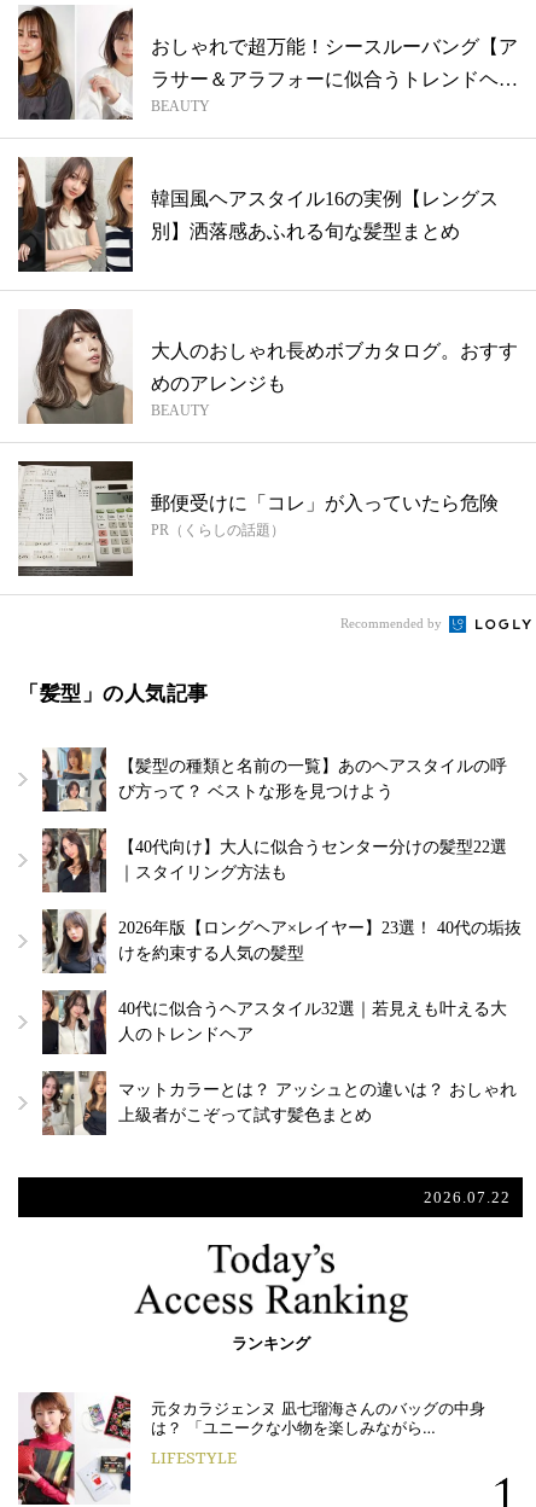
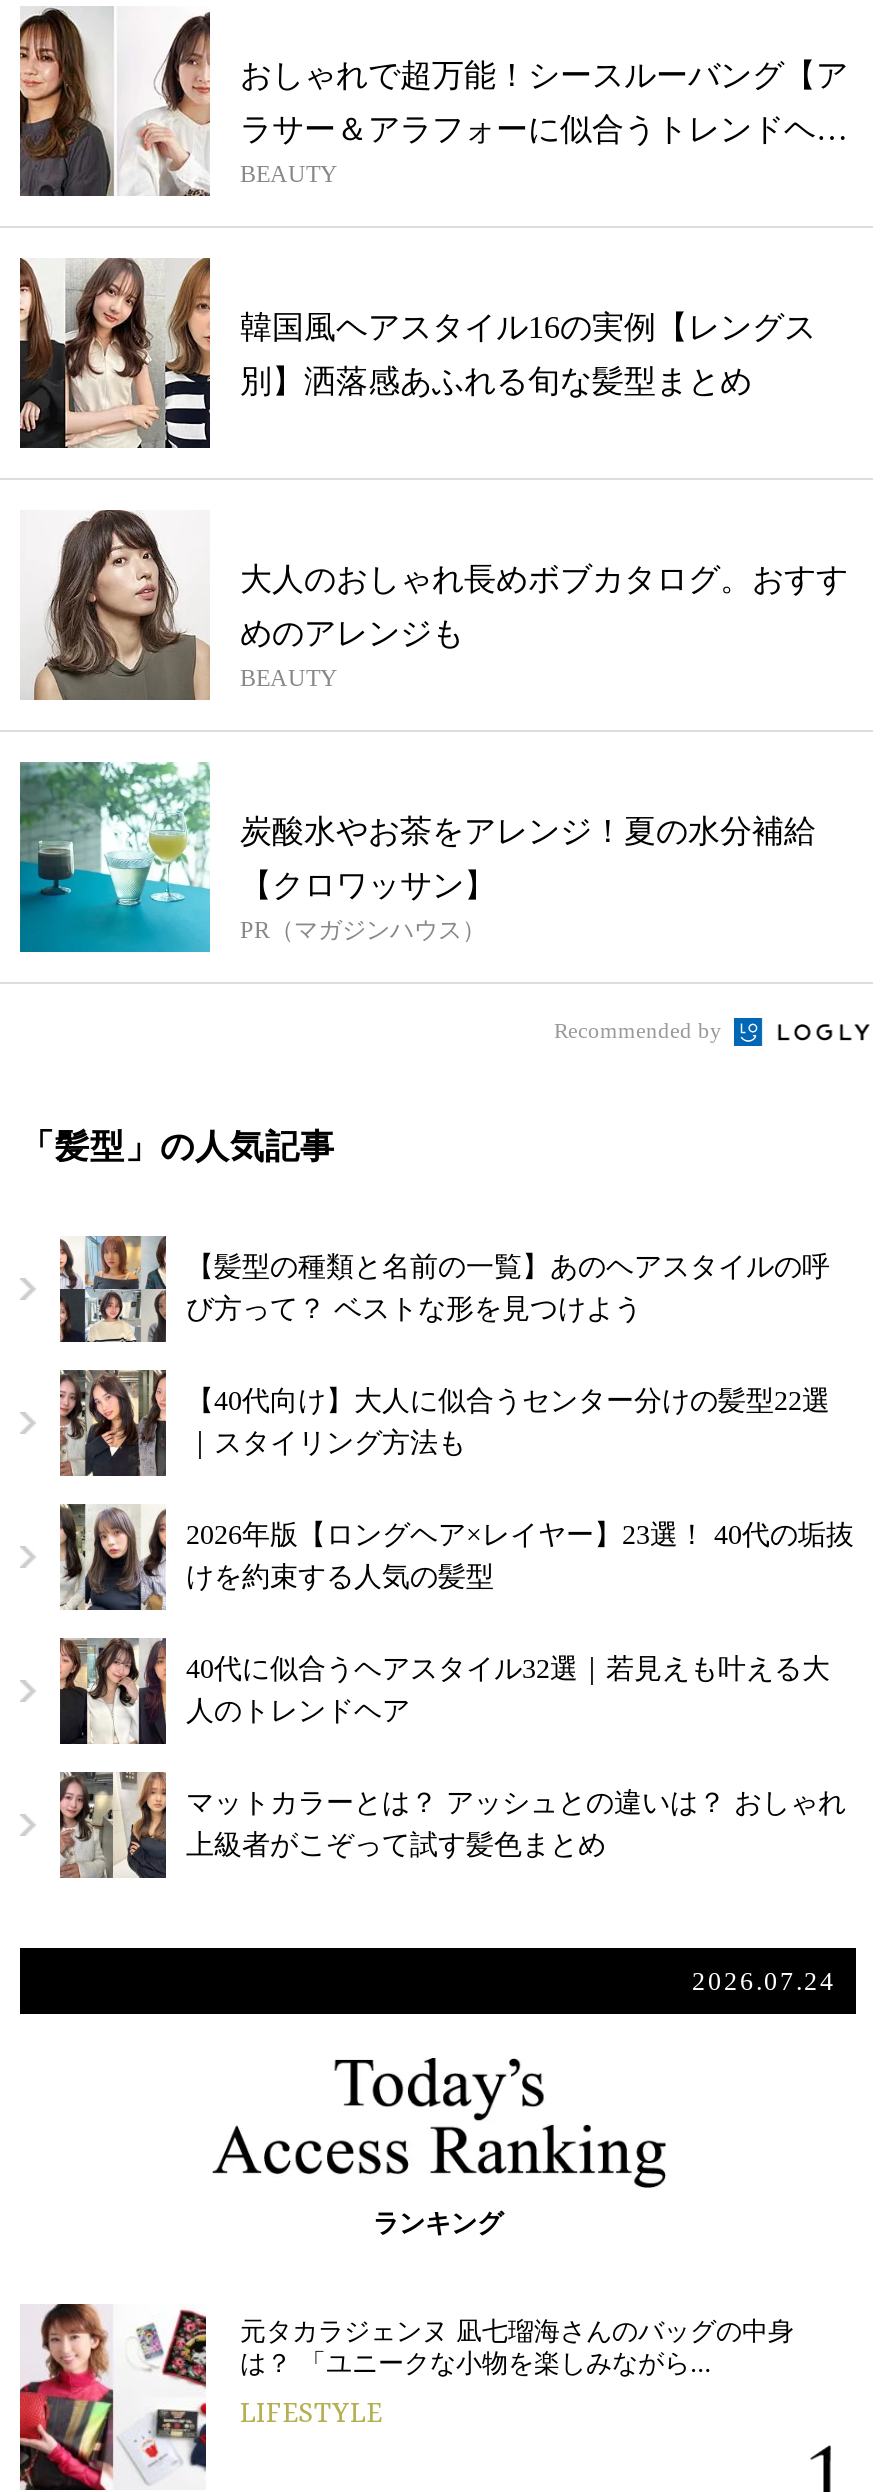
[17,460,499,577] [image] | 郵便受けに「コレ」が入っていたら危険 | PR（くらしの話題） -> [18,760,816,954] [image] | 炭酸水やお茶をアレンジ！夏の水分補給 | 【クロワッサン】 | PR（マガジンハウス）
[424,1188,511,1206] 2026.07.22 -> [692,1966,836,1996] 2026.07.24

